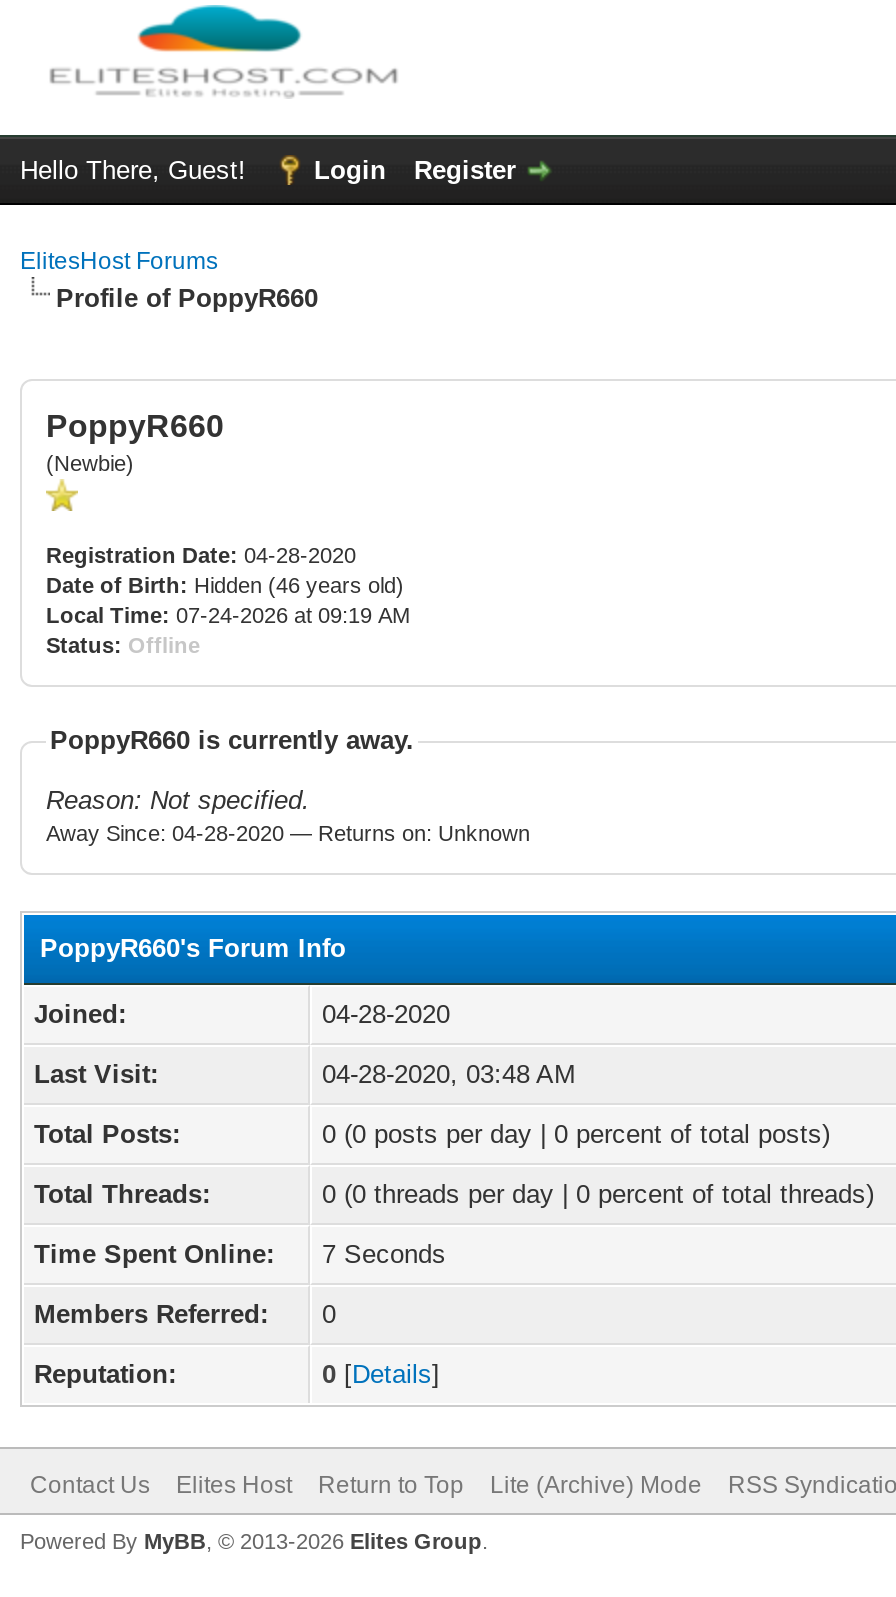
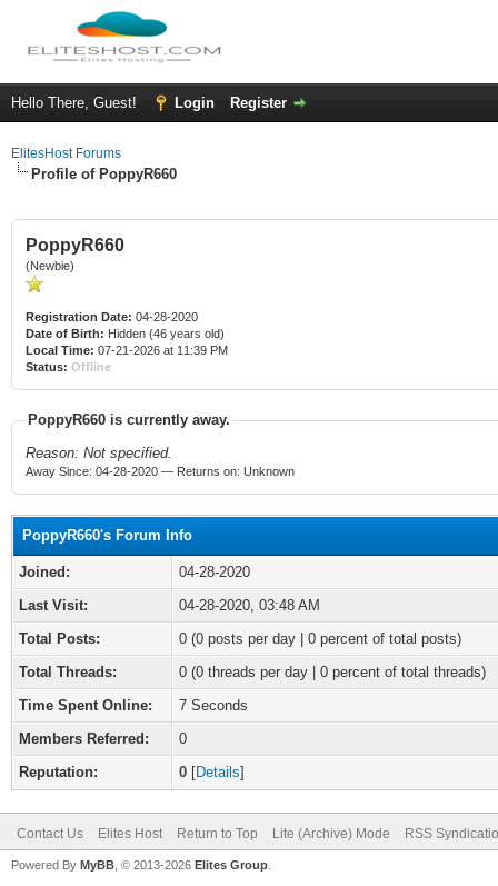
[46,603,410,627] Local Time: 07-24-2026 at 09:19 AM -> [26,344,228,357] Local Time: 07-21-2026 at 11:39 PM

